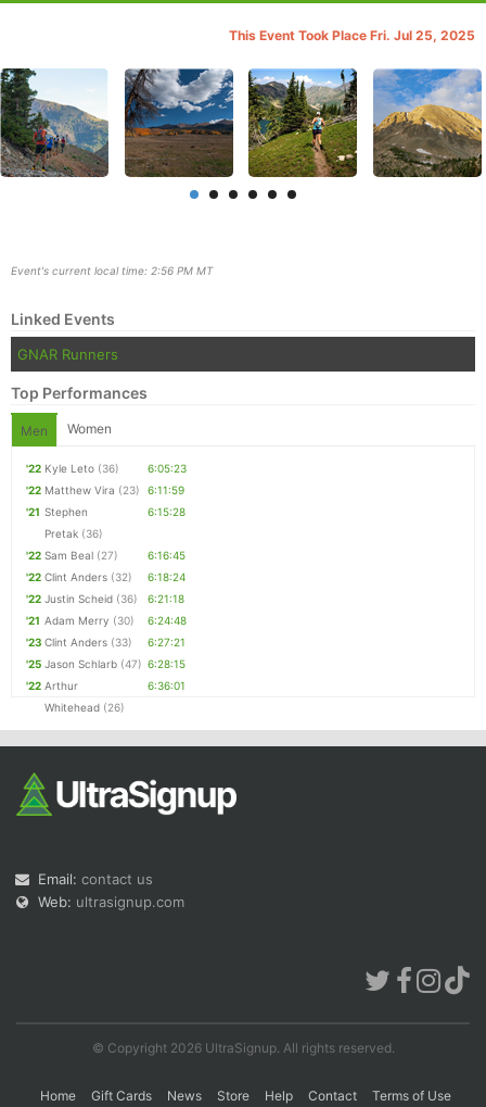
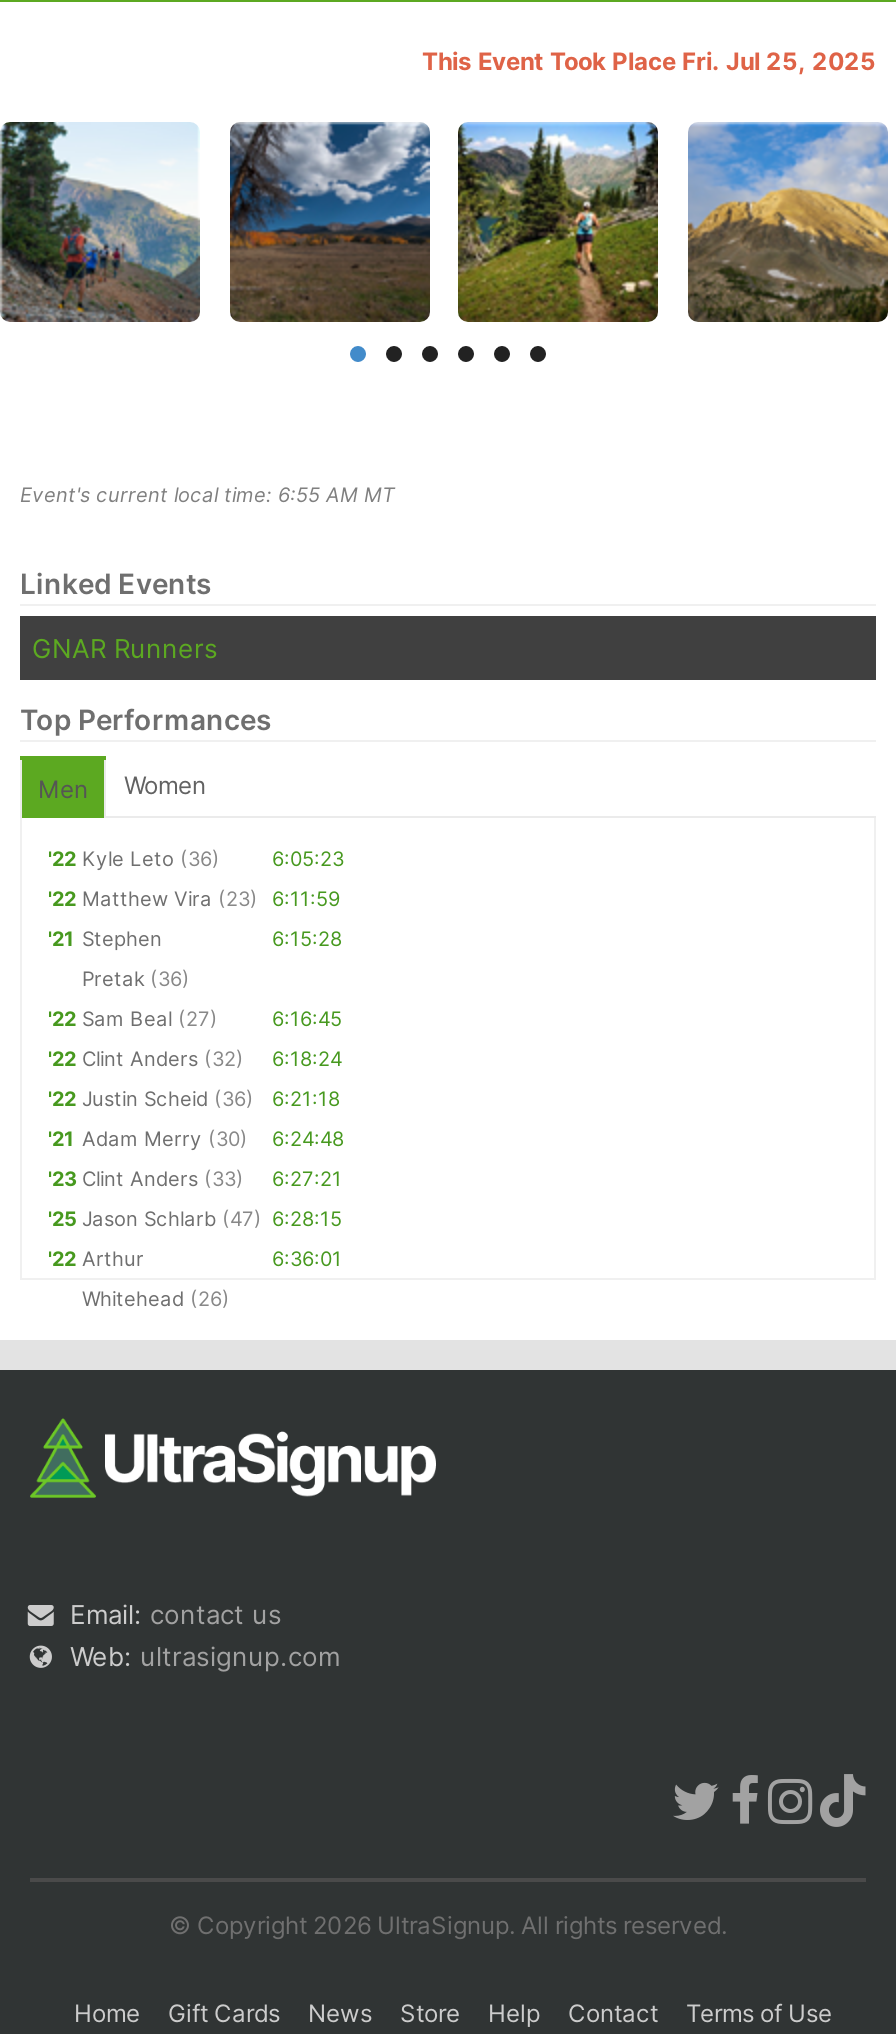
[11,264,213,277] Event's current local time: 2:56 PM MT -> [20,482,394,506] Event's current local time: 6:55 AM MT

